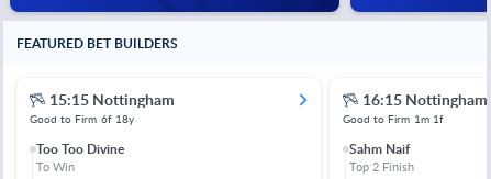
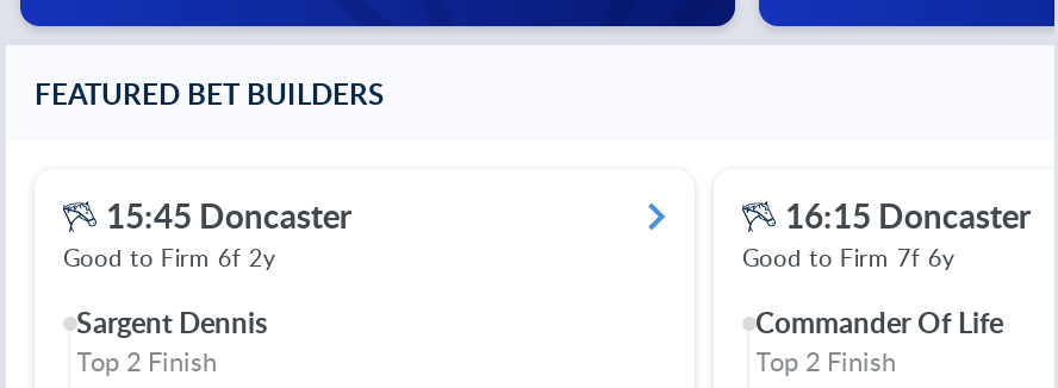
[30,89,174,127] 15:15 Nottingham | Good to Firm 6f 18y -> [63,193,351,274] 15:45 Doncaster | Good to Firm 6f 2y
[343,89,487,127] 16:15 Nottingham | Good to Firm 1m 1f -> [742,193,1030,274] 16:15 Doncaster | Good to Firm 7f 6y
[36,140,124,175] Too Too Divine | To Win -> [76,303,267,379] Sargent Dennis | Top 2 Finish
[349,140,409,158] Sahm Naif -> [755,303,1003,343] Commander Of Life

